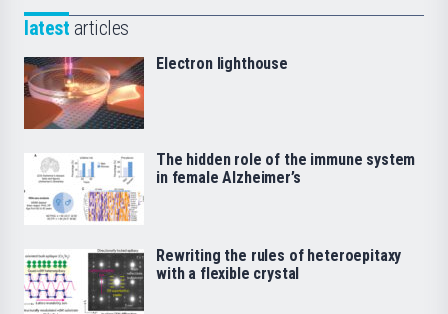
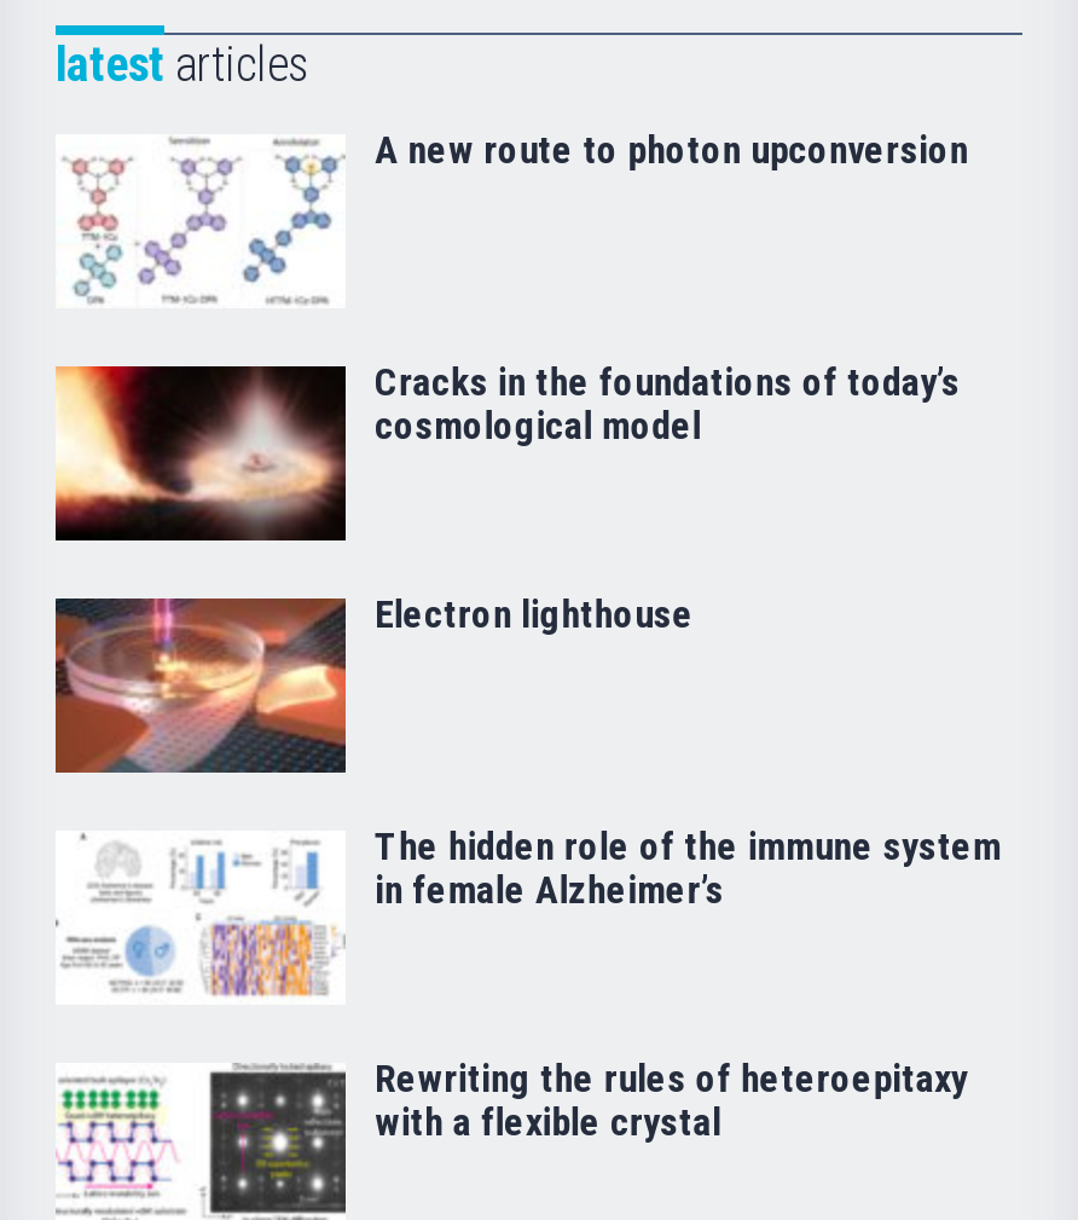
none -> [53,360,960,543] [image] | Cracks in the foundations of today’s | cosmological model
none -> [70,128,968,303] [image] | A new route to photon upconversion

